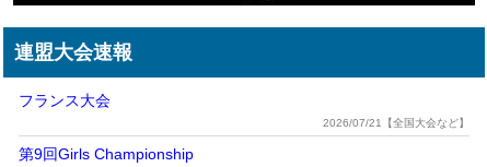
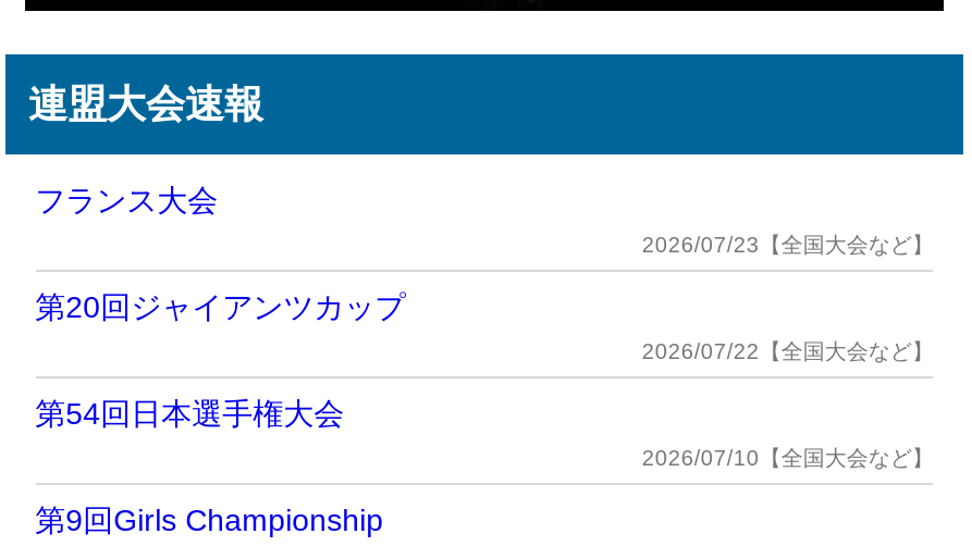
[323,116,470,128] 2026/07/21【全国大会など】 -> [35,232,933,469] 2026/07/23【全国大会など】 | 第20回ジャイアンツカップ | 2026/07/22【全国大会など】 | 第54回日本選手権大会 | 2026/07/10【全国大会など】

